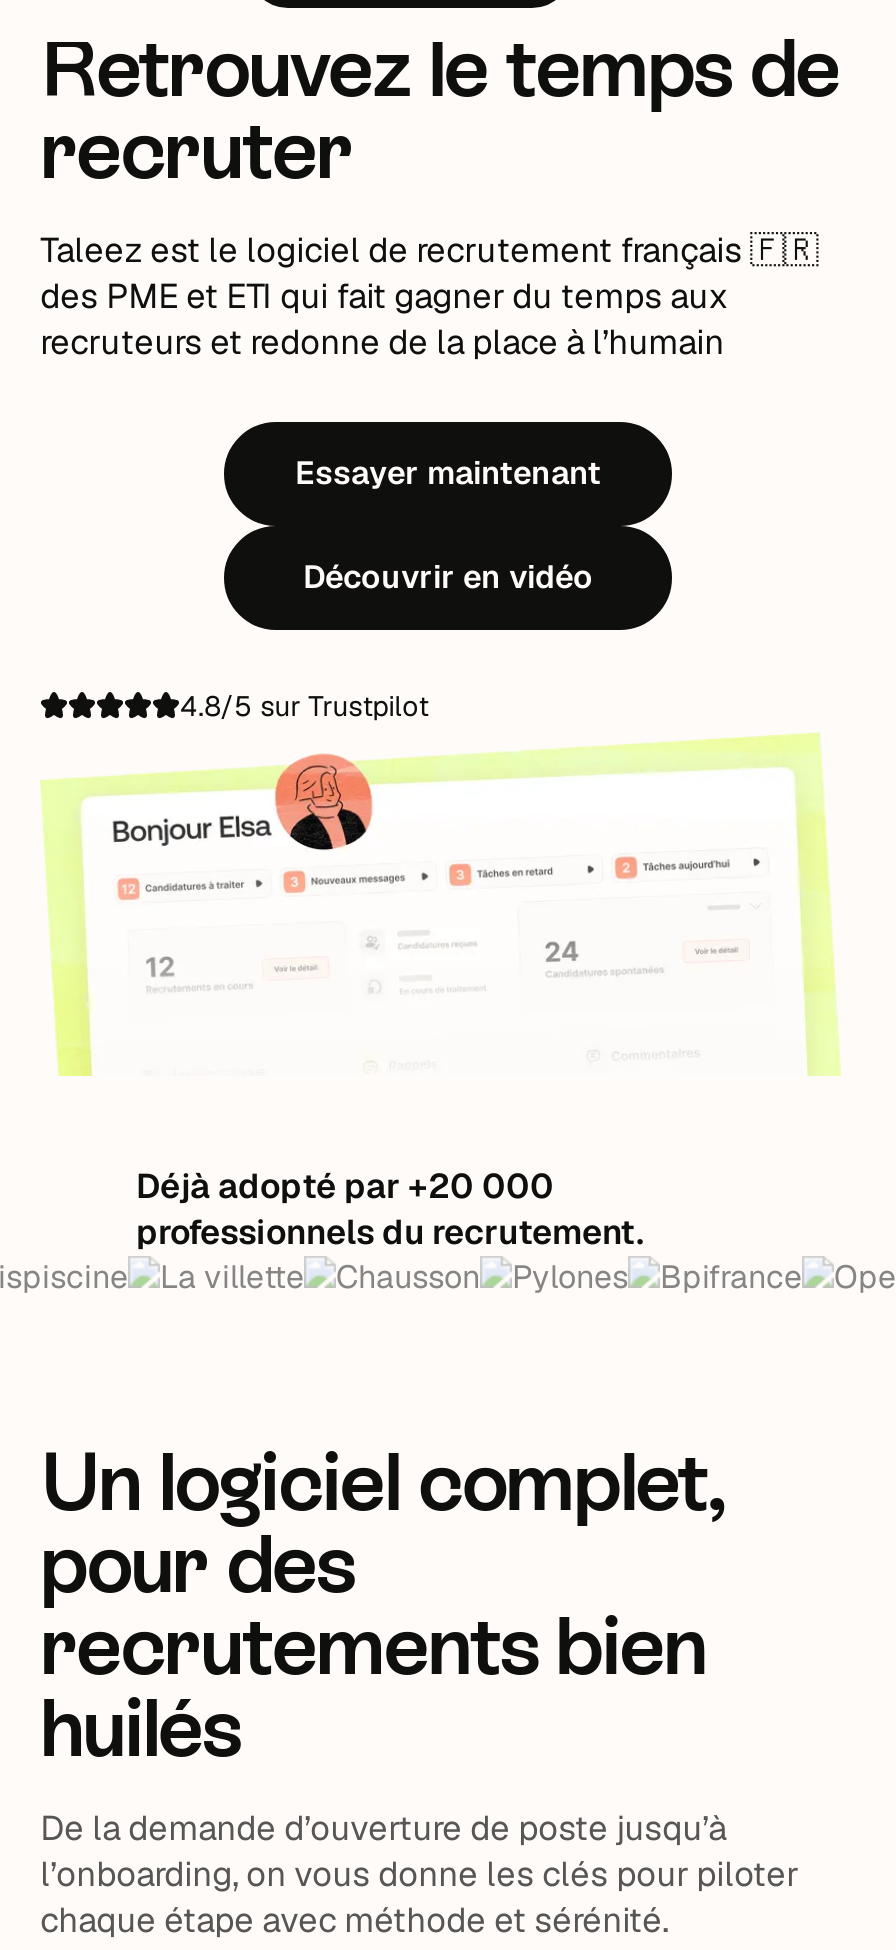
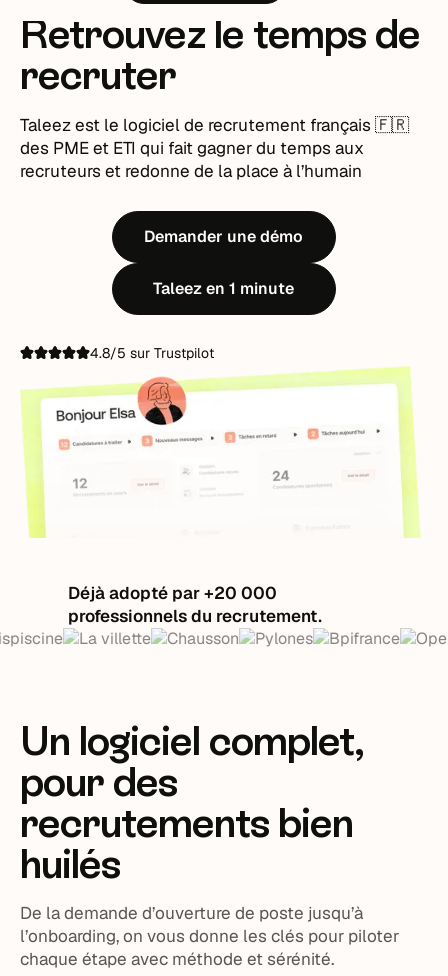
[295,452,601,494] Essayer maintenant -> [144,226,303,247] Demander une démo
[303,556,593,598] Découvrir en vidéo -> [153,278,294,299] Taleez en 1 minute

